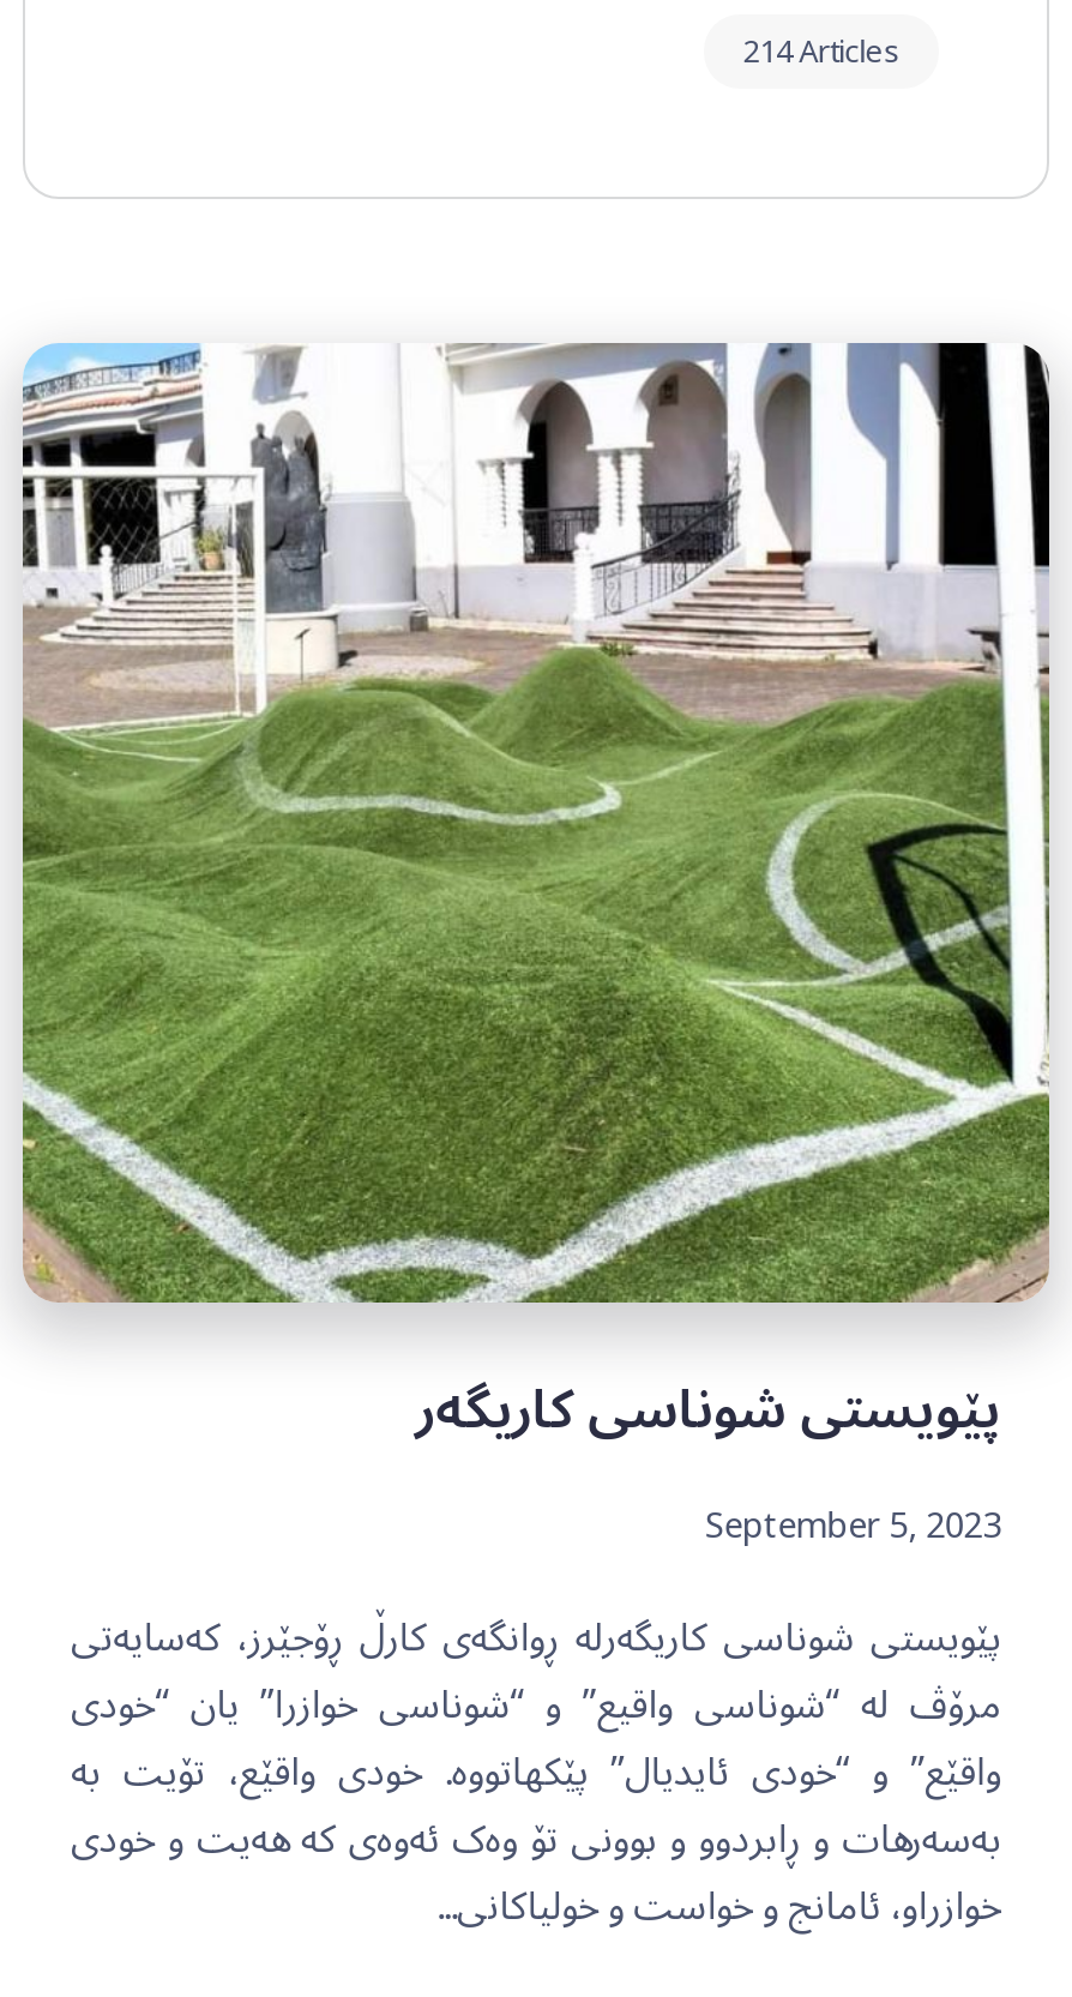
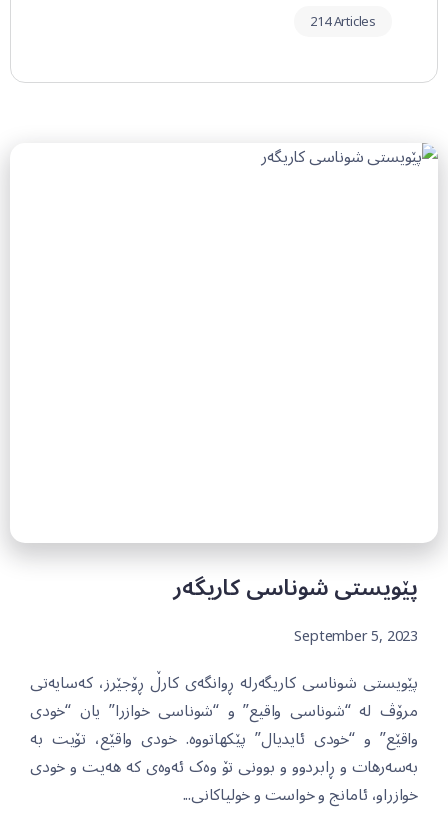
[20,341,1052,1305] [image] -> none

